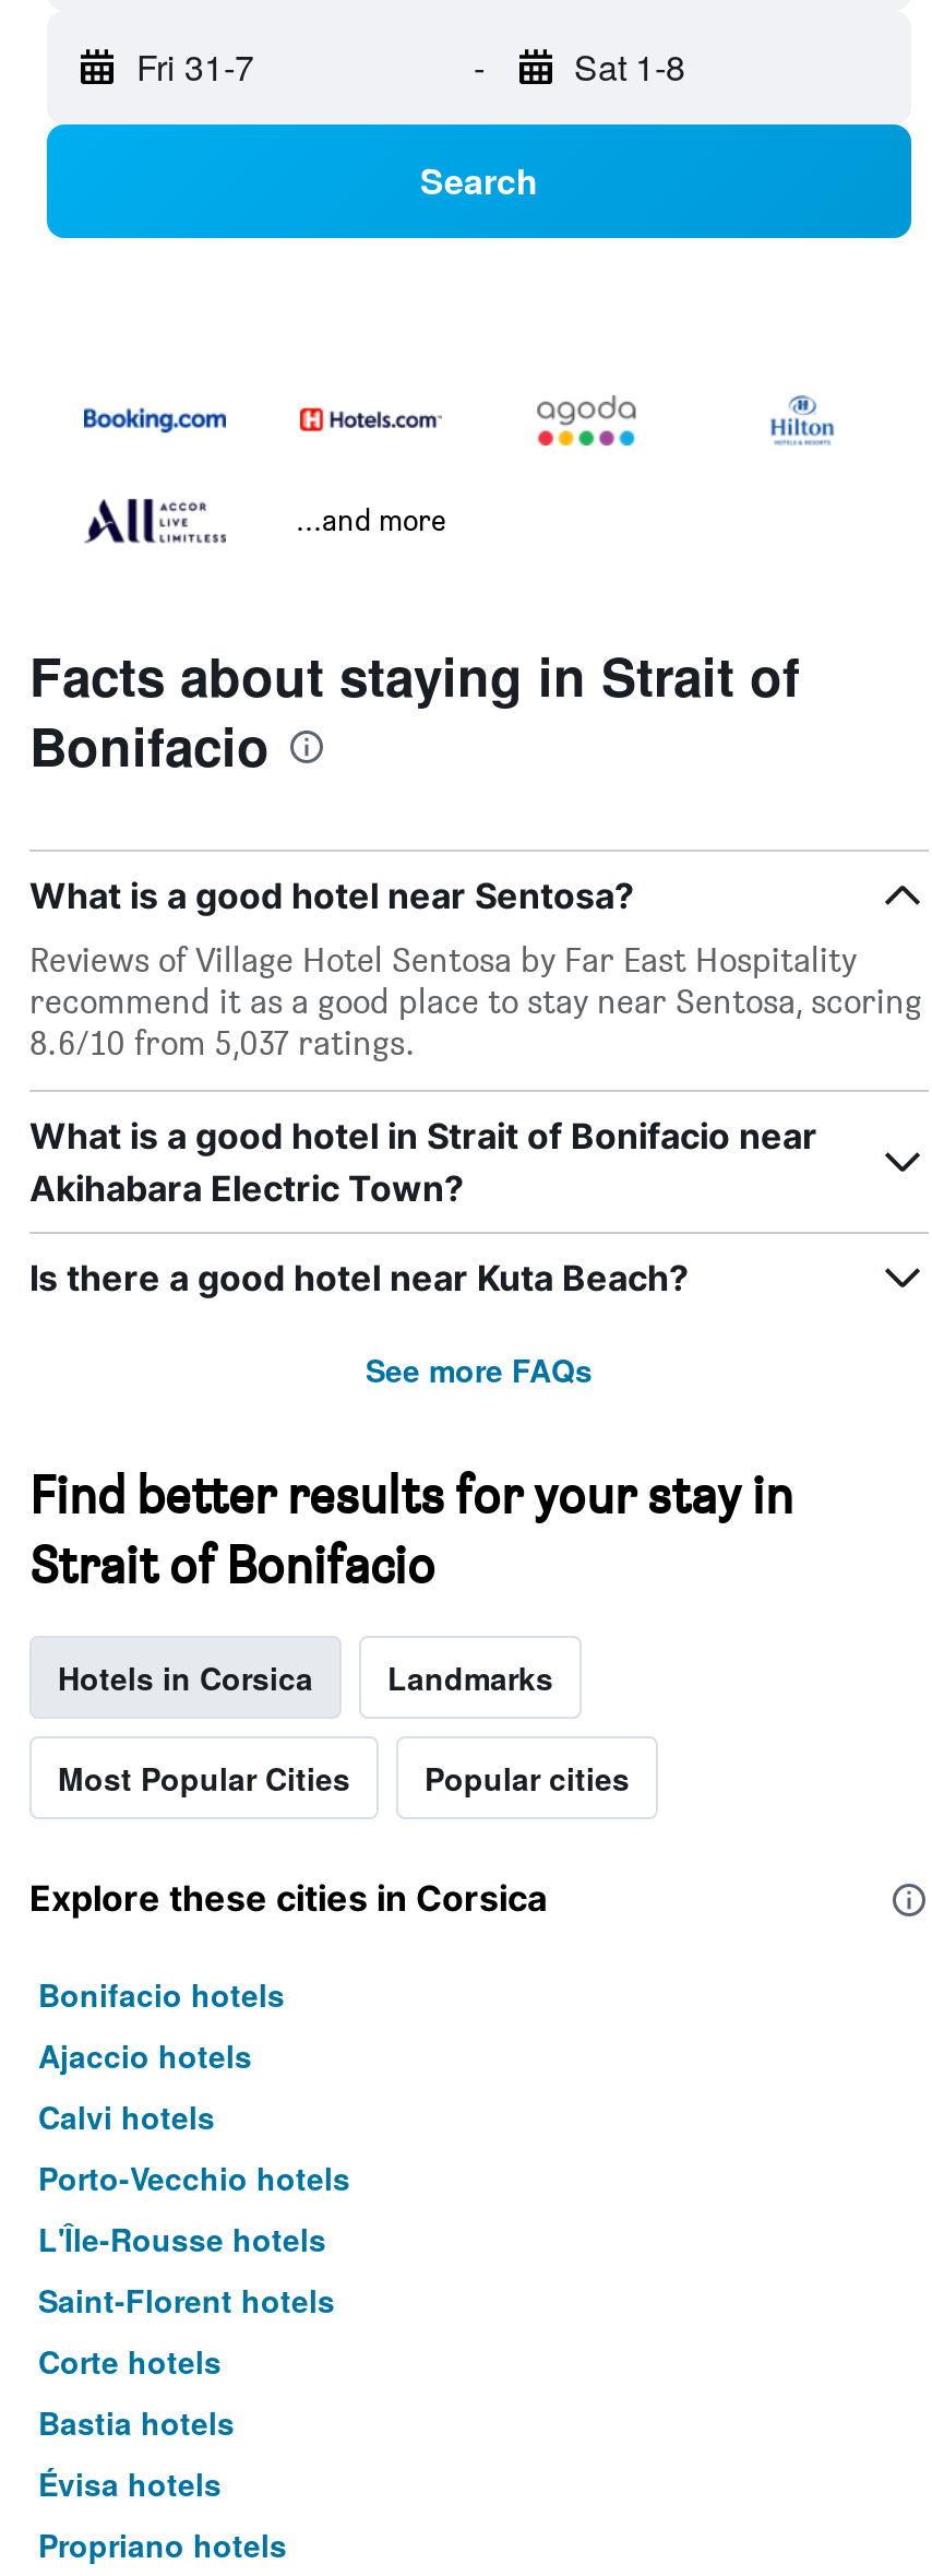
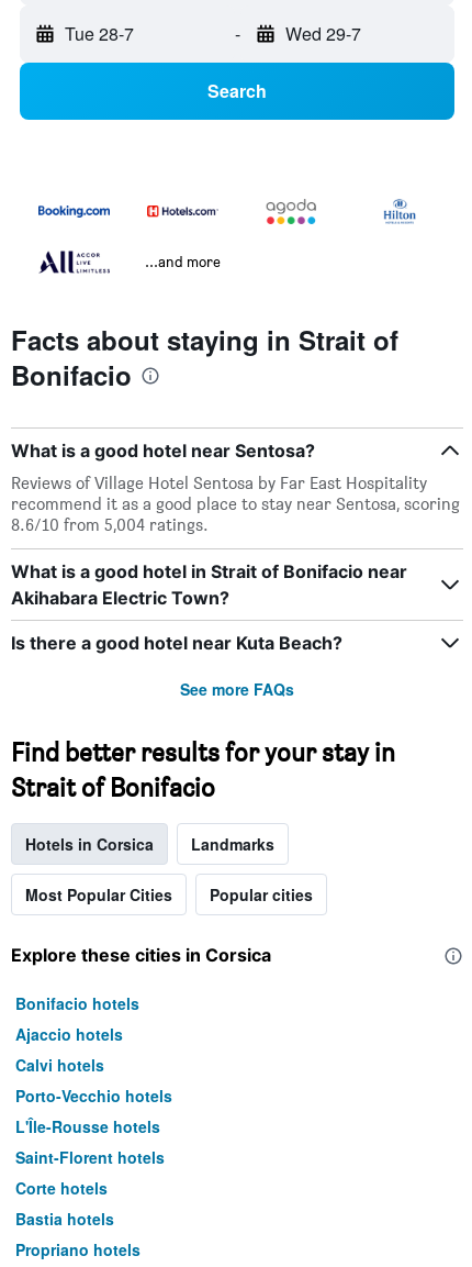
[136,42,254,92] Fri 31-7 -> [65,21,134,46] Tue 28-7
[574,42,685,92] Sat 1-8 -> [285,21,361,46] Wed 29-7
[29,1023,416,1064] 8.6/10 from 5,037 ratings. -> [11,514,209,535] 8.6/10 from 5,004 ratings.
[38,2462,222,2505] Évisa hotels -> none

